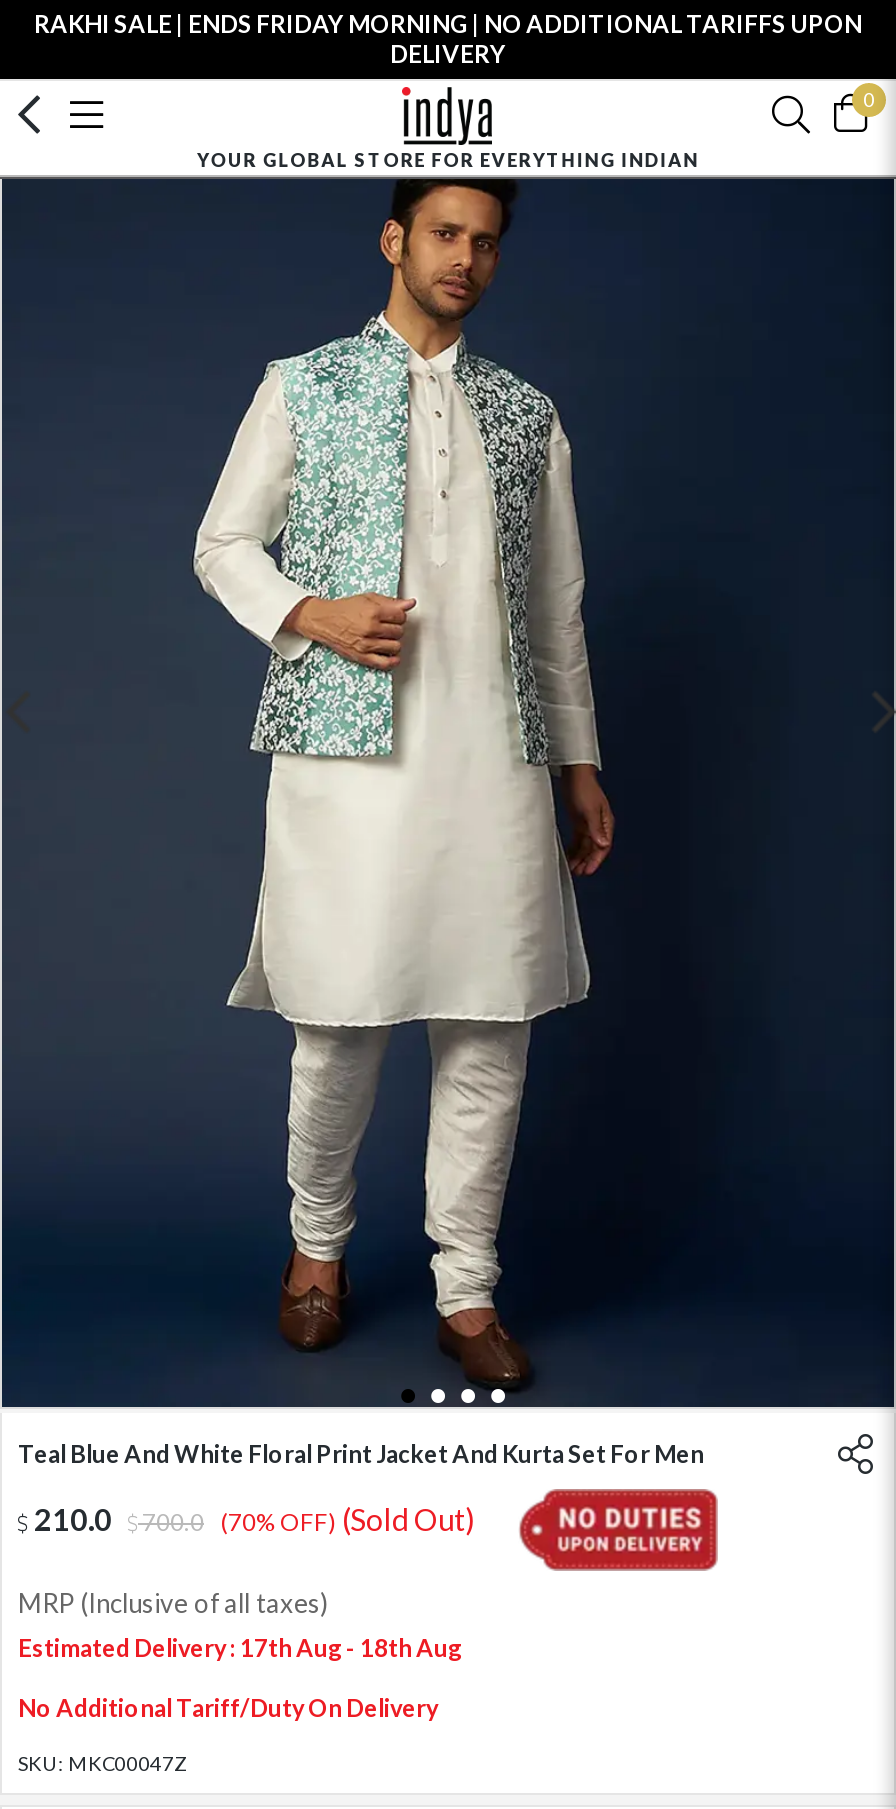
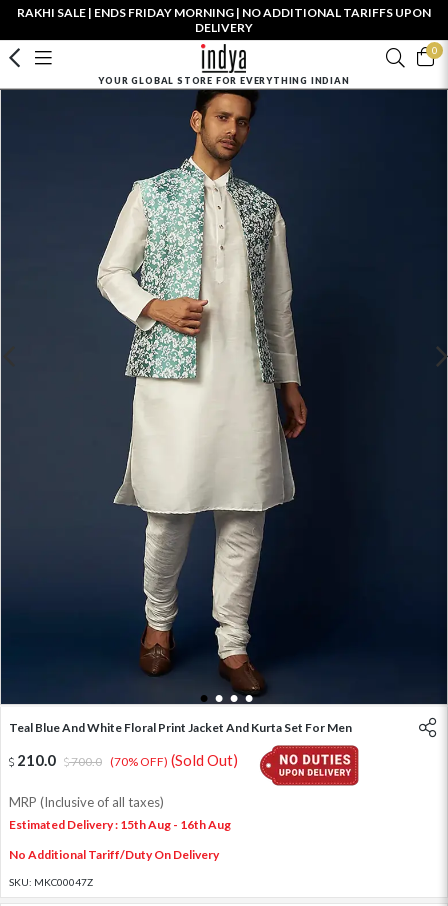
[18,1633,462,1663] Estimated Delivery : 17th Aug - 18th Aug -> [9,817,231,832] Estimated Delivery : 15th Aug - 16th Aug

